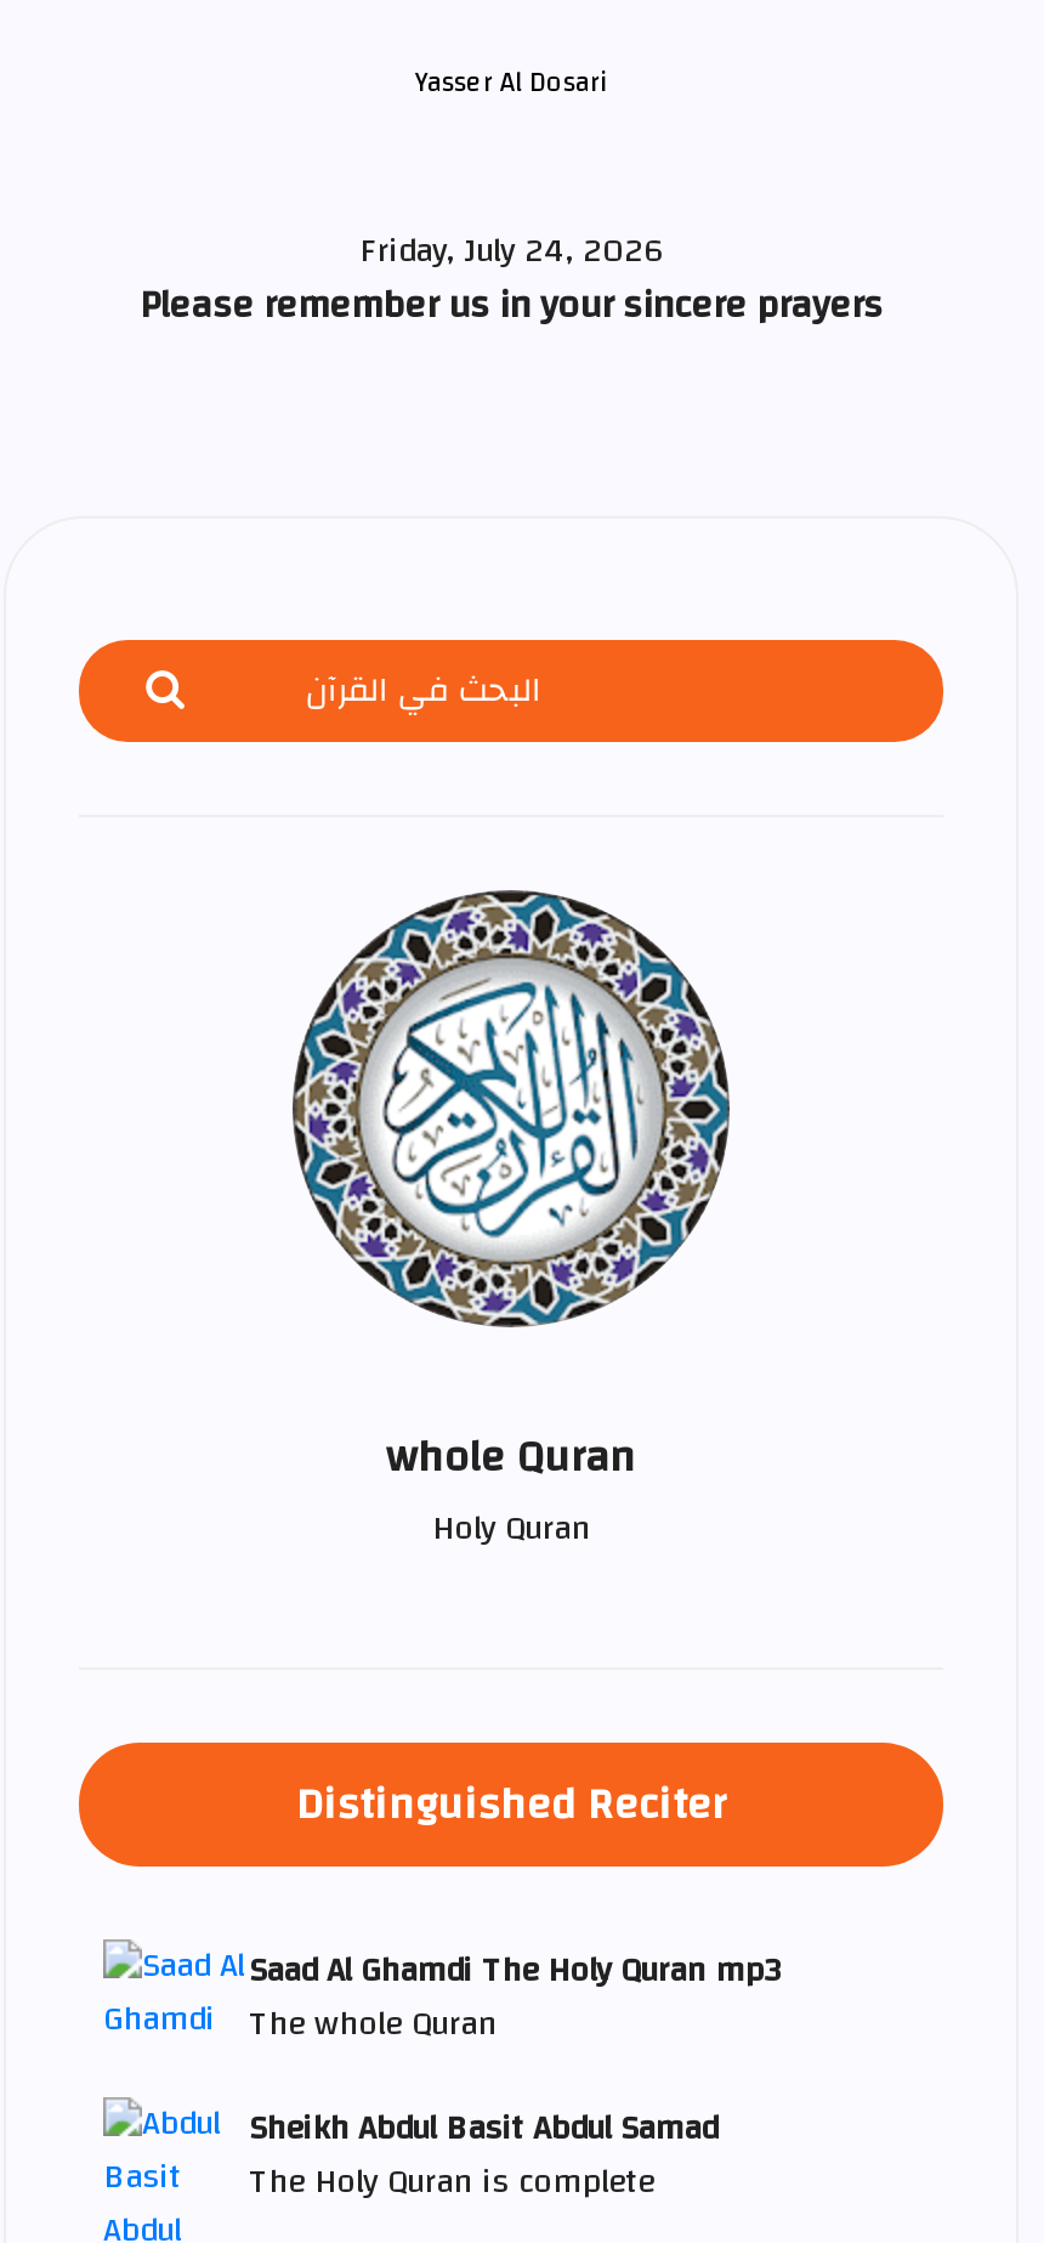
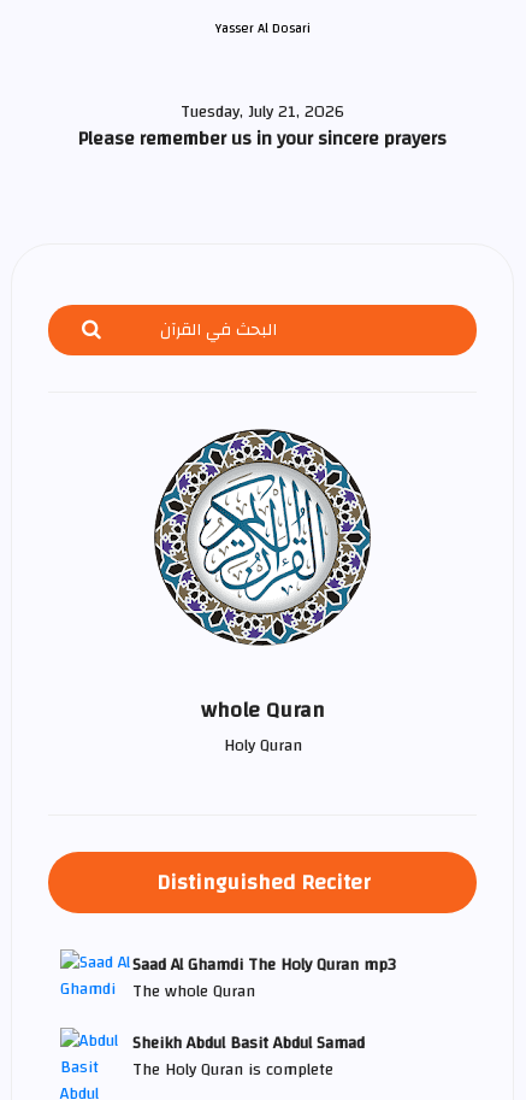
[359,219,663,282] Friday, July 24, 2026 -> [181,96,344,127] Tuesday, July 21, 2026

